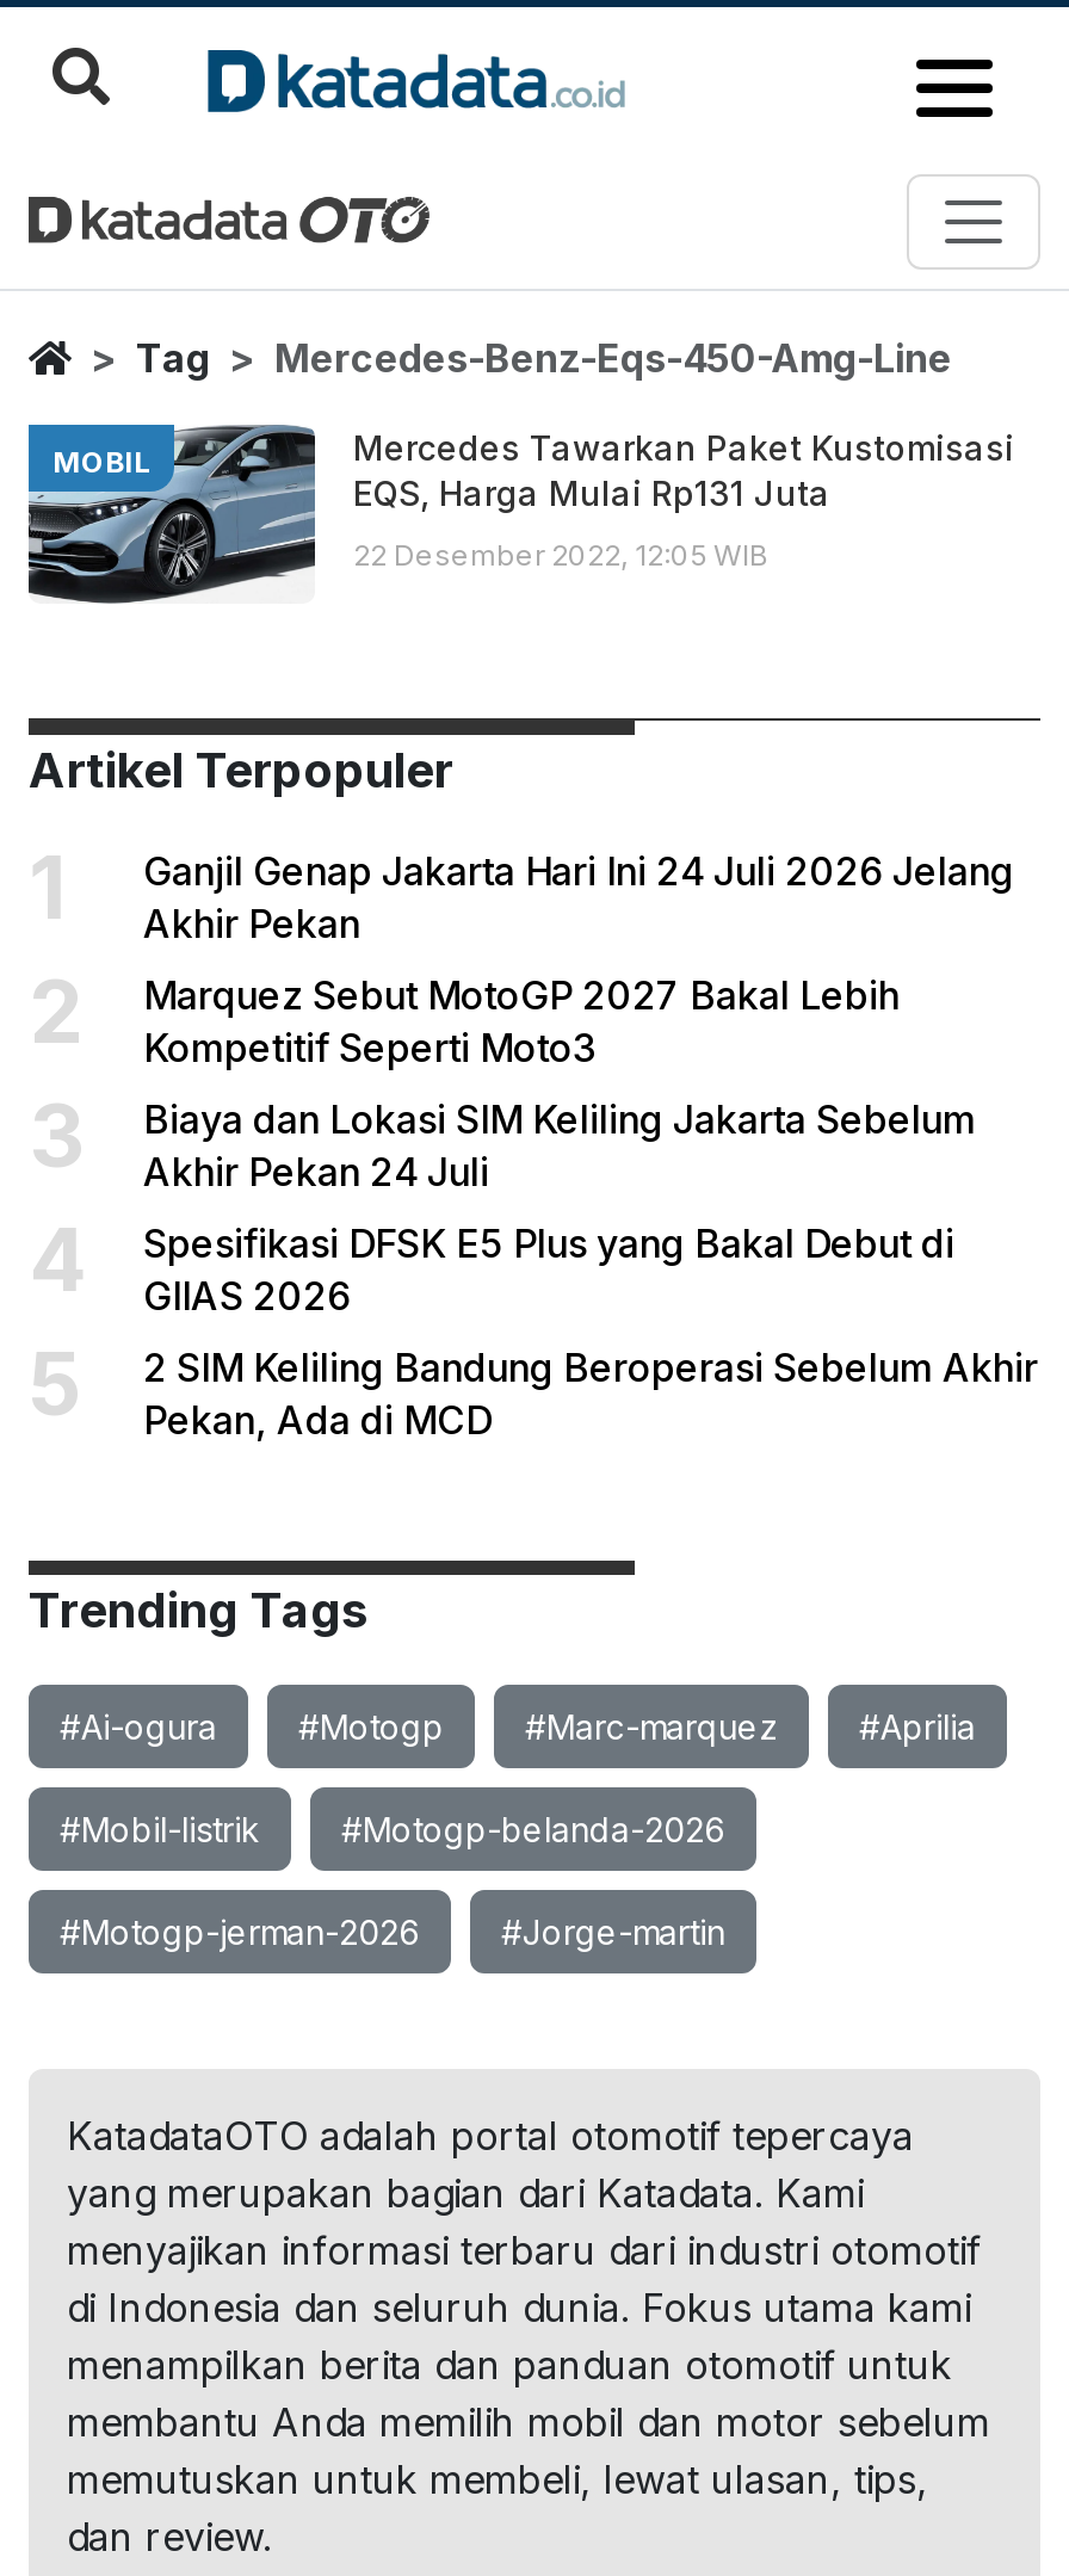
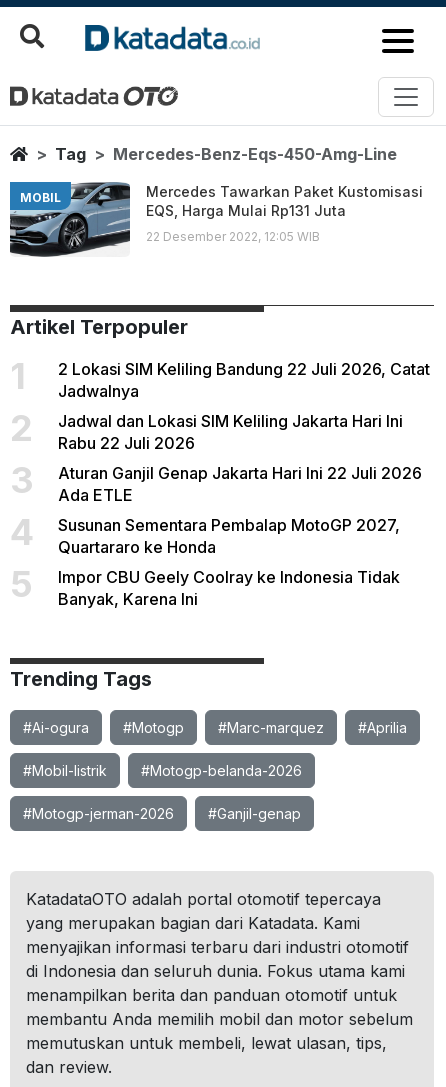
[143,847,1014,947] Ganjil Genap Jakarta Hari Ini 24 Juli 2026 Jelang | Akhir Pekan -> [58,359,430,401] 2 Lokasi SIM Keliling Bandung 22 Juli 2026, Catat | Jadwalnya
[143,971,900,1071] Marquez Sebut MotoGP 2027 Bakal Lebih | Kompetitif Seperti Moto3 -> [58,411,403,453] Jadwal dan Lokasi SIM Keliling Jakarta Hari Ini | Rabu 22 Juli 2026
[143,1095,976,1196] Biaya dan Lokasi SIM Keliling Jakarta Sebelum | Akhir Pekan 24 Juli -> [58,463,422,505] Aturan Ganjil Genap Jakarta Hari Ini 22 Juli 2026 | Ada ETLE
[143,1219,954,1320] Spesifikasi DFSK E5 Plus yang Bakal Debut di | GIIAS 2026 -> [58,515,400,557] Susunan Sementara Pembalap MotoGP 2027, | Quartararo ke Honda
[143,1343,1038,1444] 2 SIM Keliling Bandung Beroperasi Sebelum Akhir | Pekan, Ada di MCD -> [58,567,400,609] Impor CBU Geely Coolray ke Indonesia Tidak | Banyak, Karena Ini
[501,1911,725,1952] #Jorge-martin -> [208,805,301,822] #Ganjil-genap

